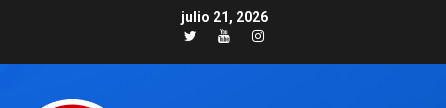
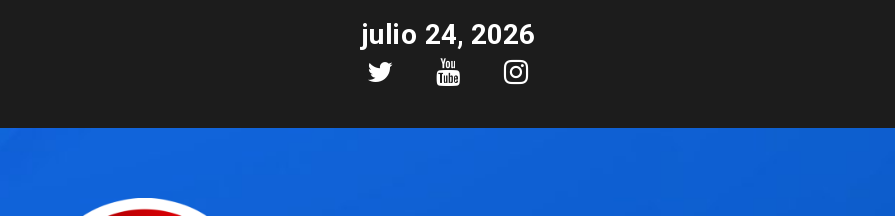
[180,9,267,25] julio 21, 2026 -> [361,18,535,50] julio 24, 2026

